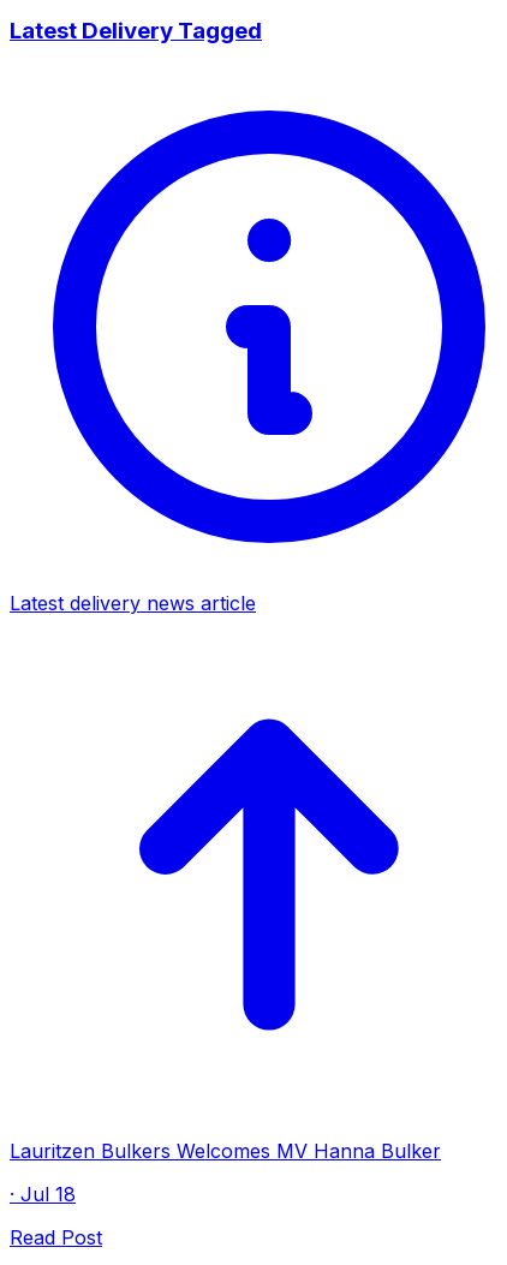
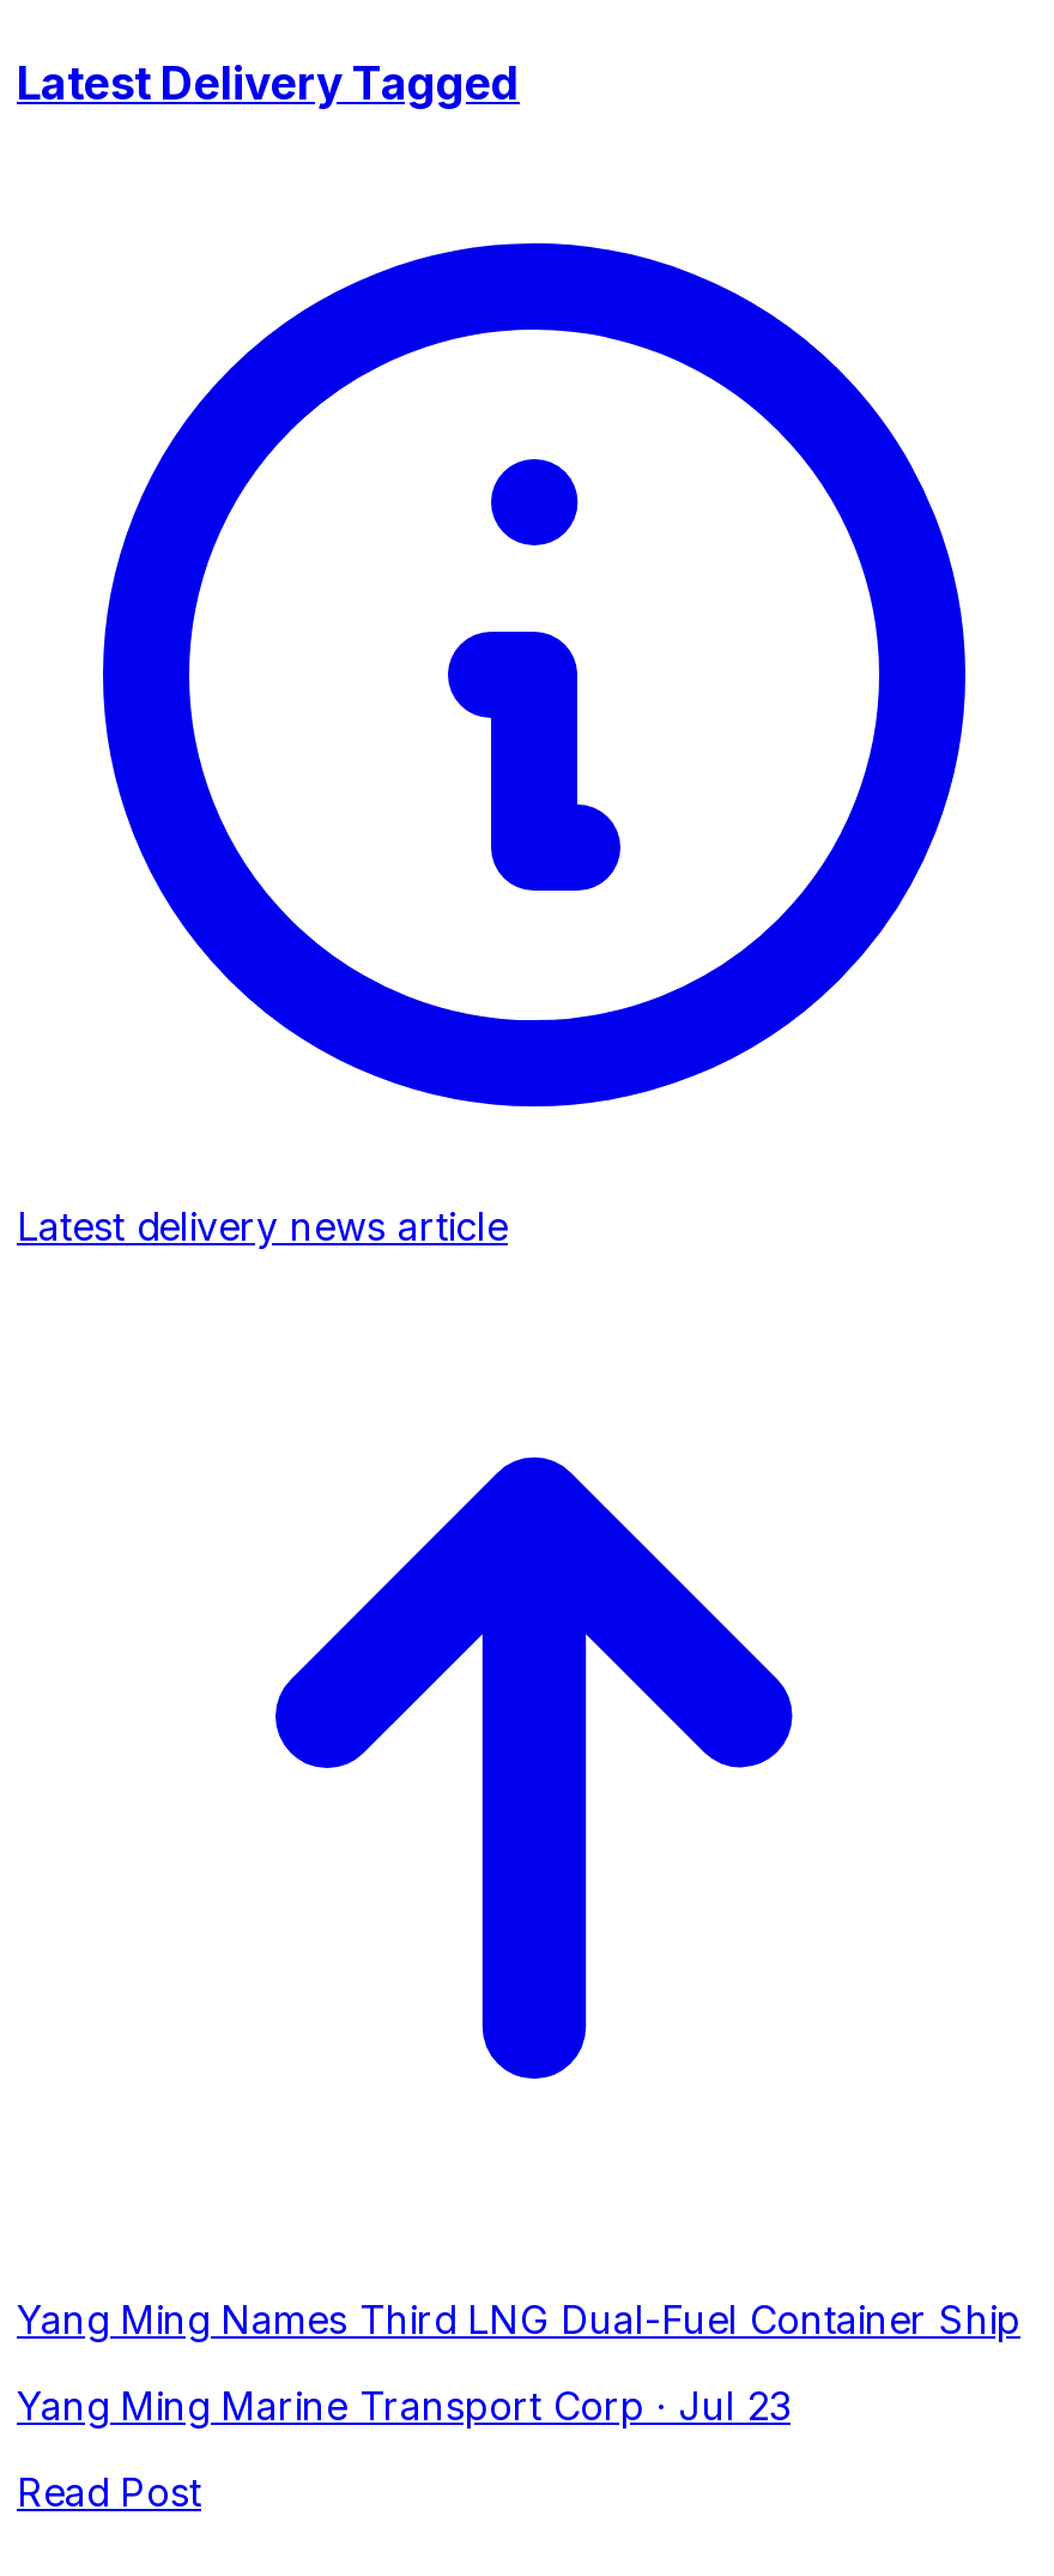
[10,1139,441,1163] Lauritzen Bulkers Welcomes MV Hanna Bulker -> [17,2296,1020,2344] Yang Ming Names Third LNG Dual-Fuel Container Ship
[10,1182,76,1206] · Jul 18 -> [17,2382,790,2430] Yang Ming Marine Transport Corp · Jul 23

